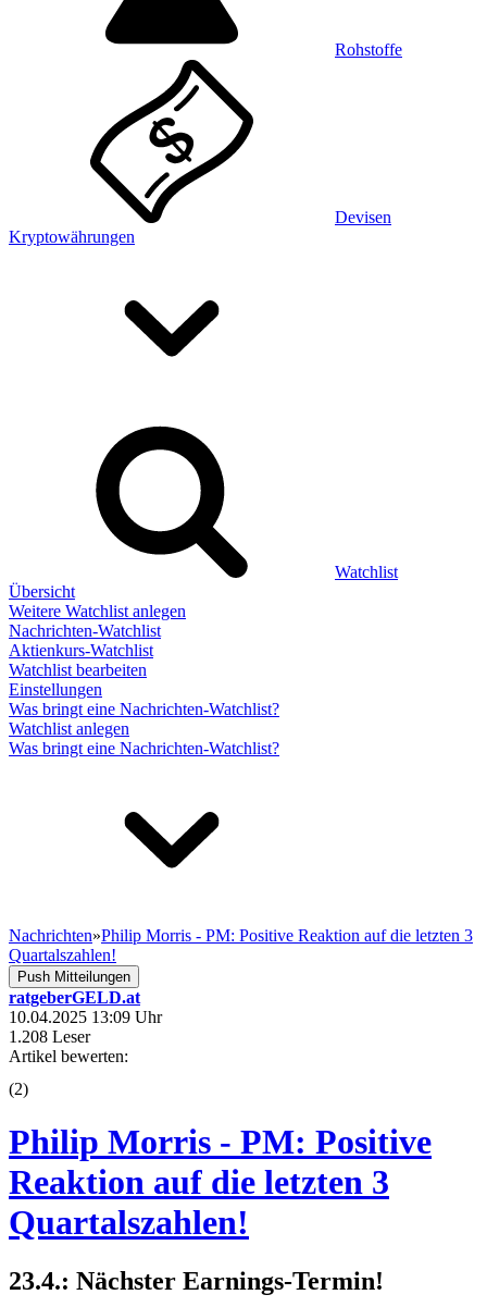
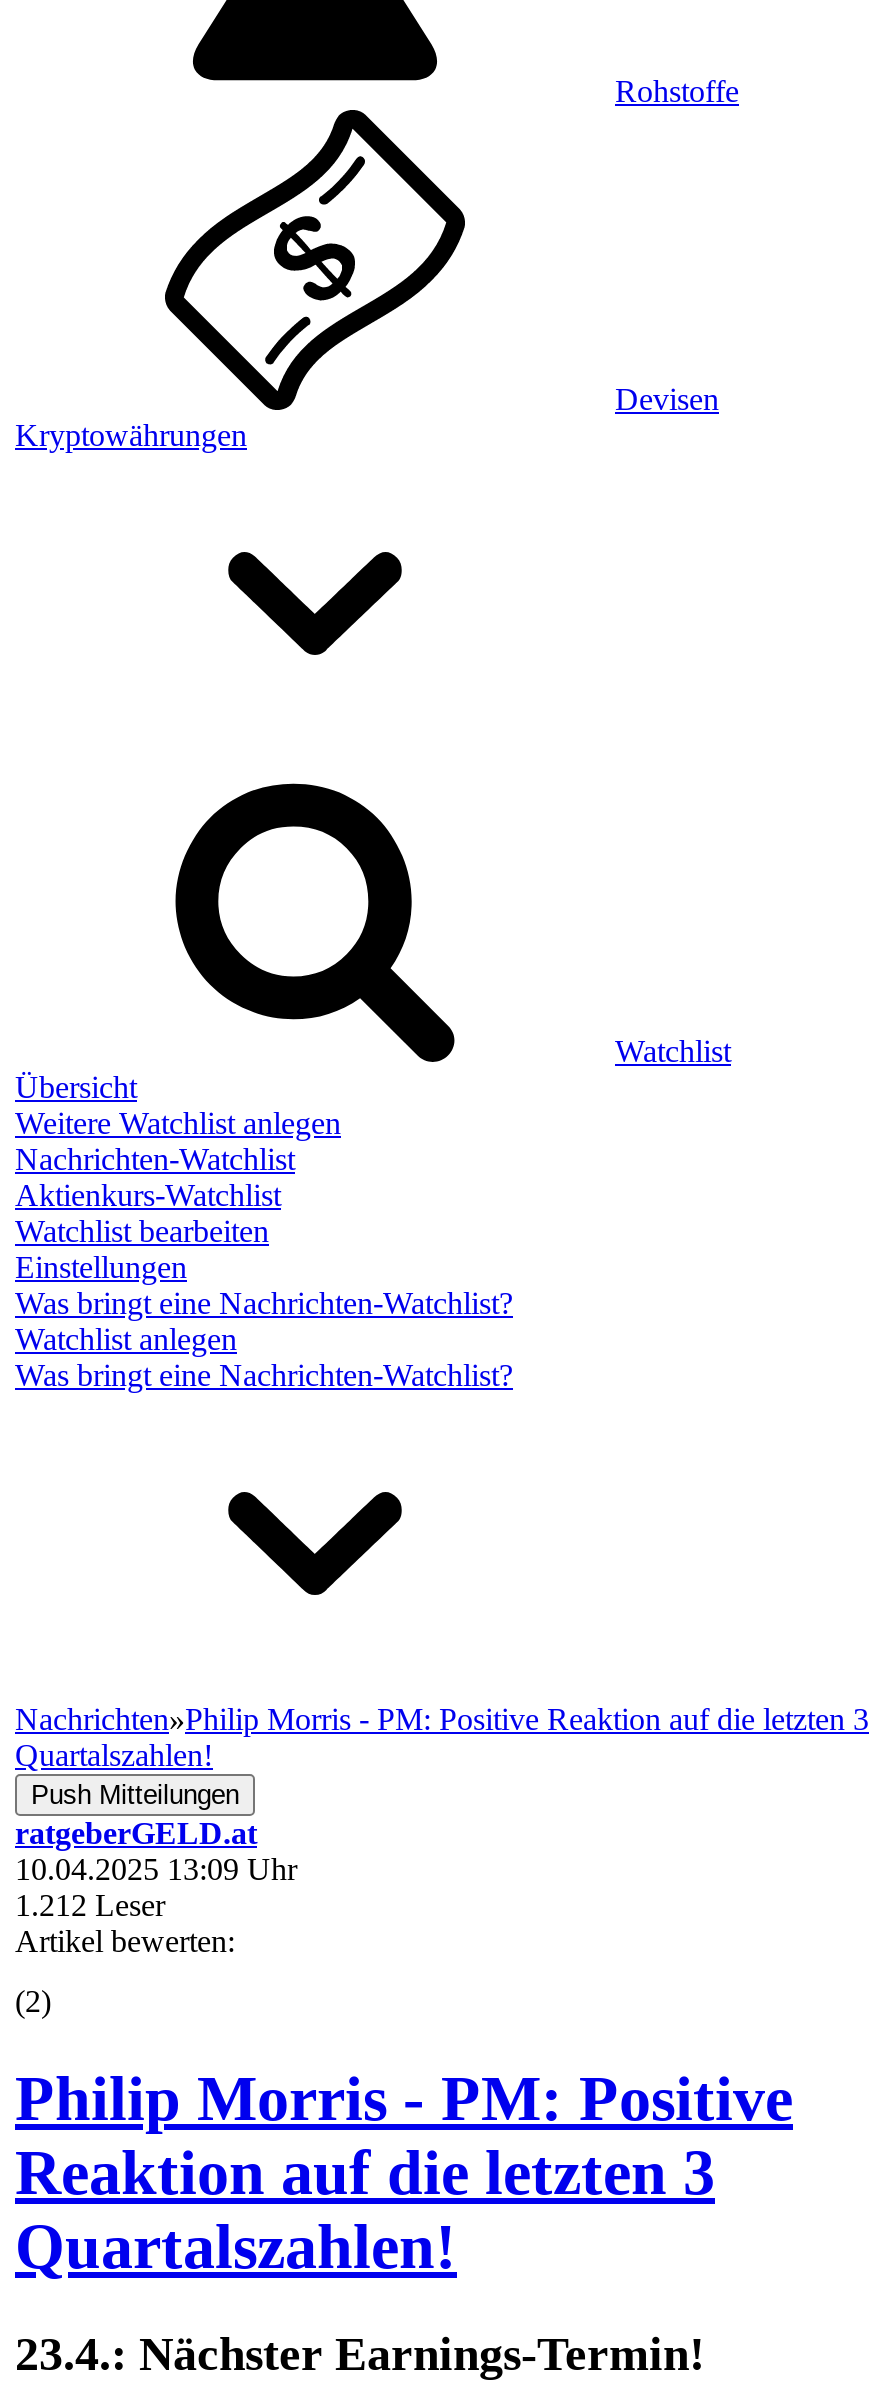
[9,1027,90,1046] 1.208 Leser -> [15,1888,165,1922] 1.212 Leser

